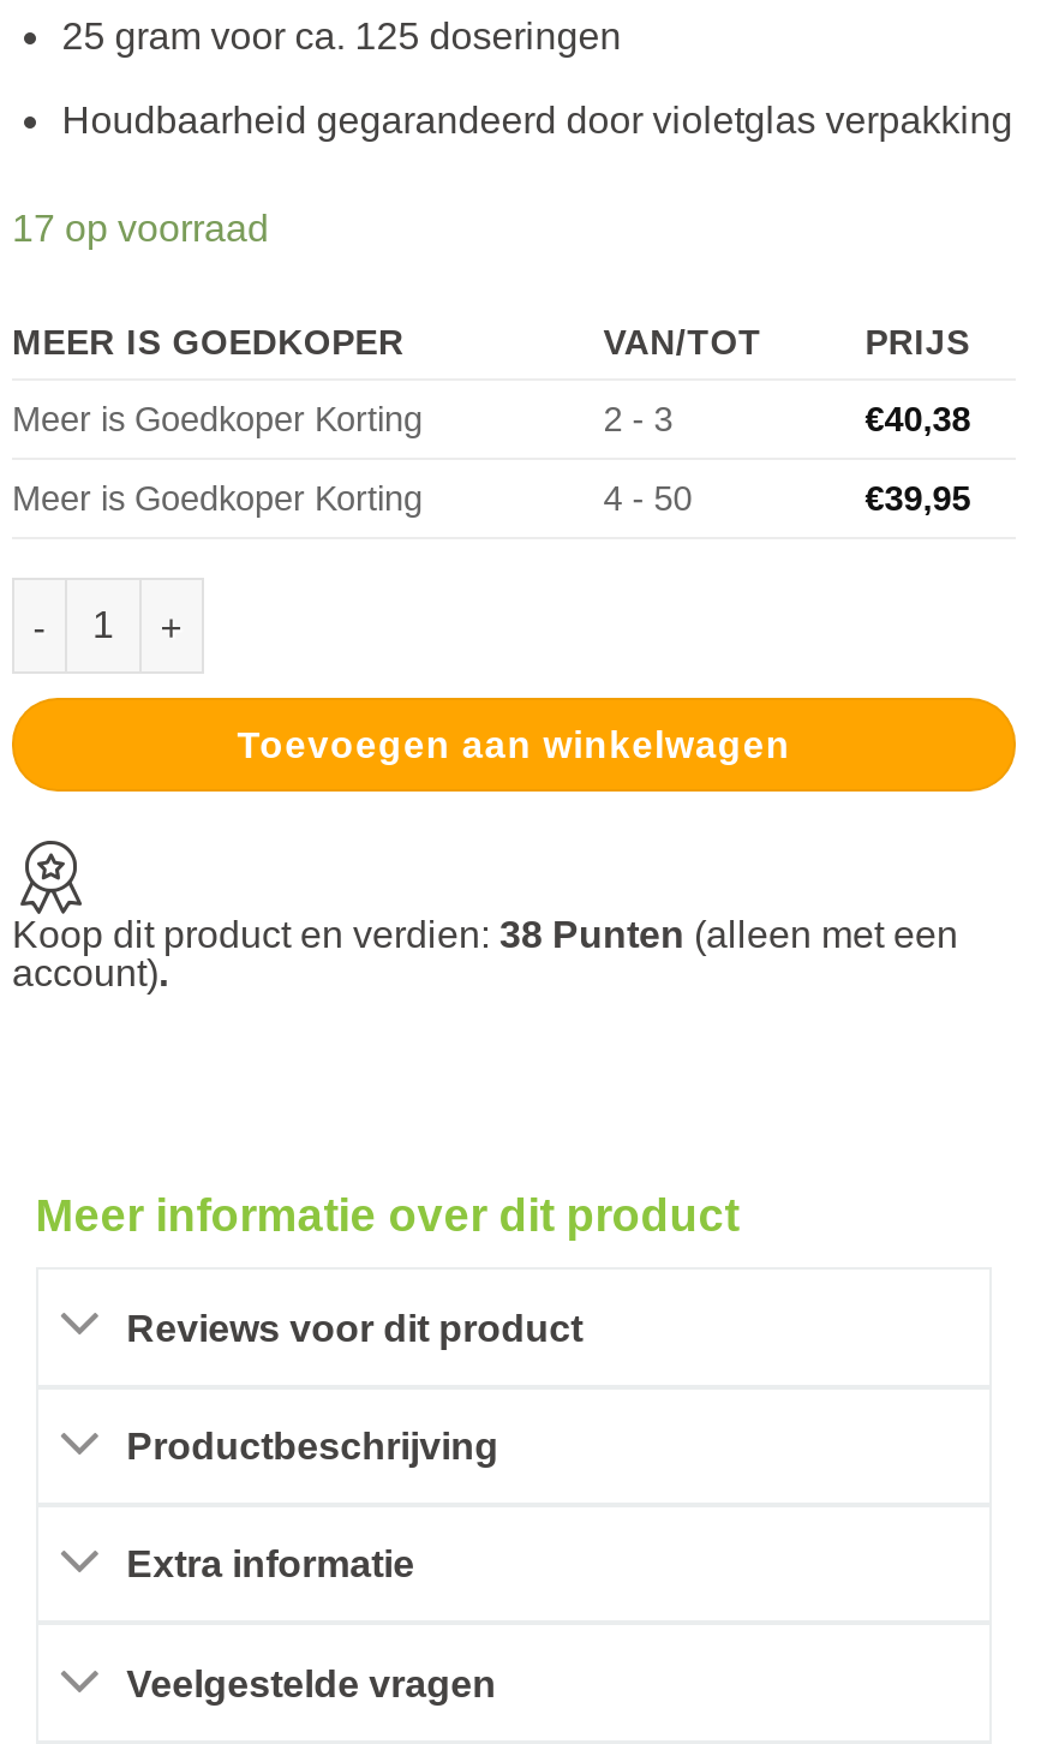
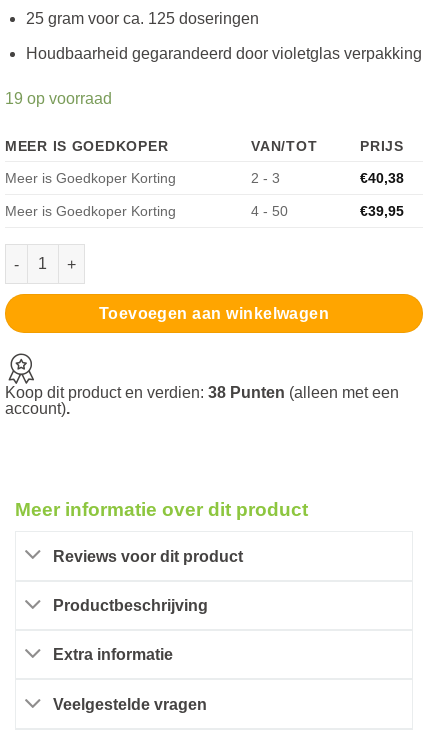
[12,209,269,250] 17 op voorraad -> [5,90,112,107] 19 op voorraad

